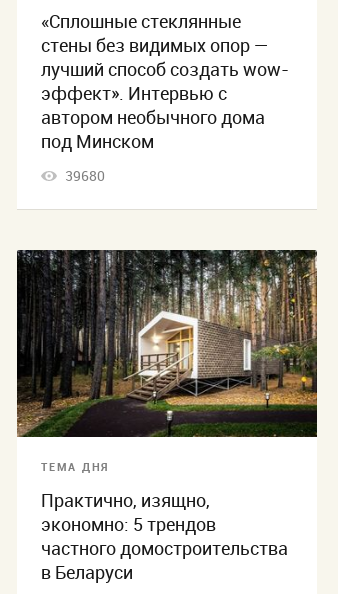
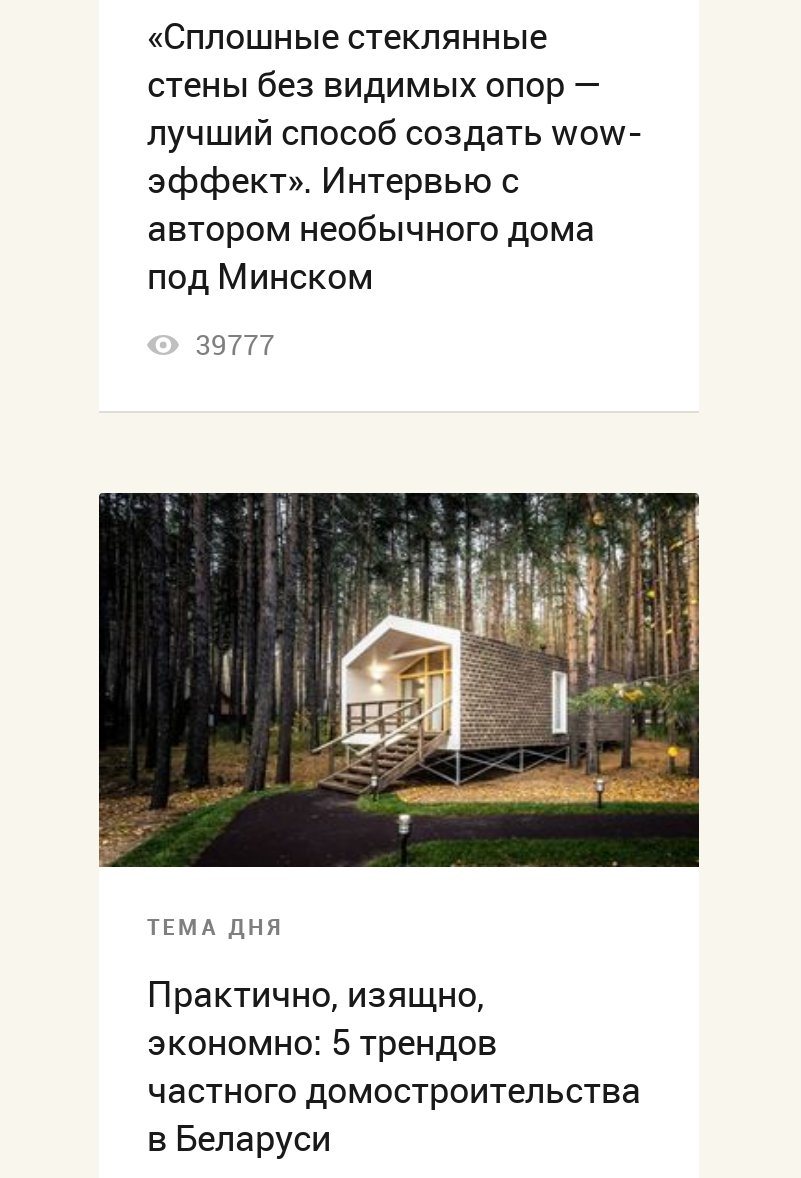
[65,168,105,184] 39680 -> [195,329,275,361] 39777

